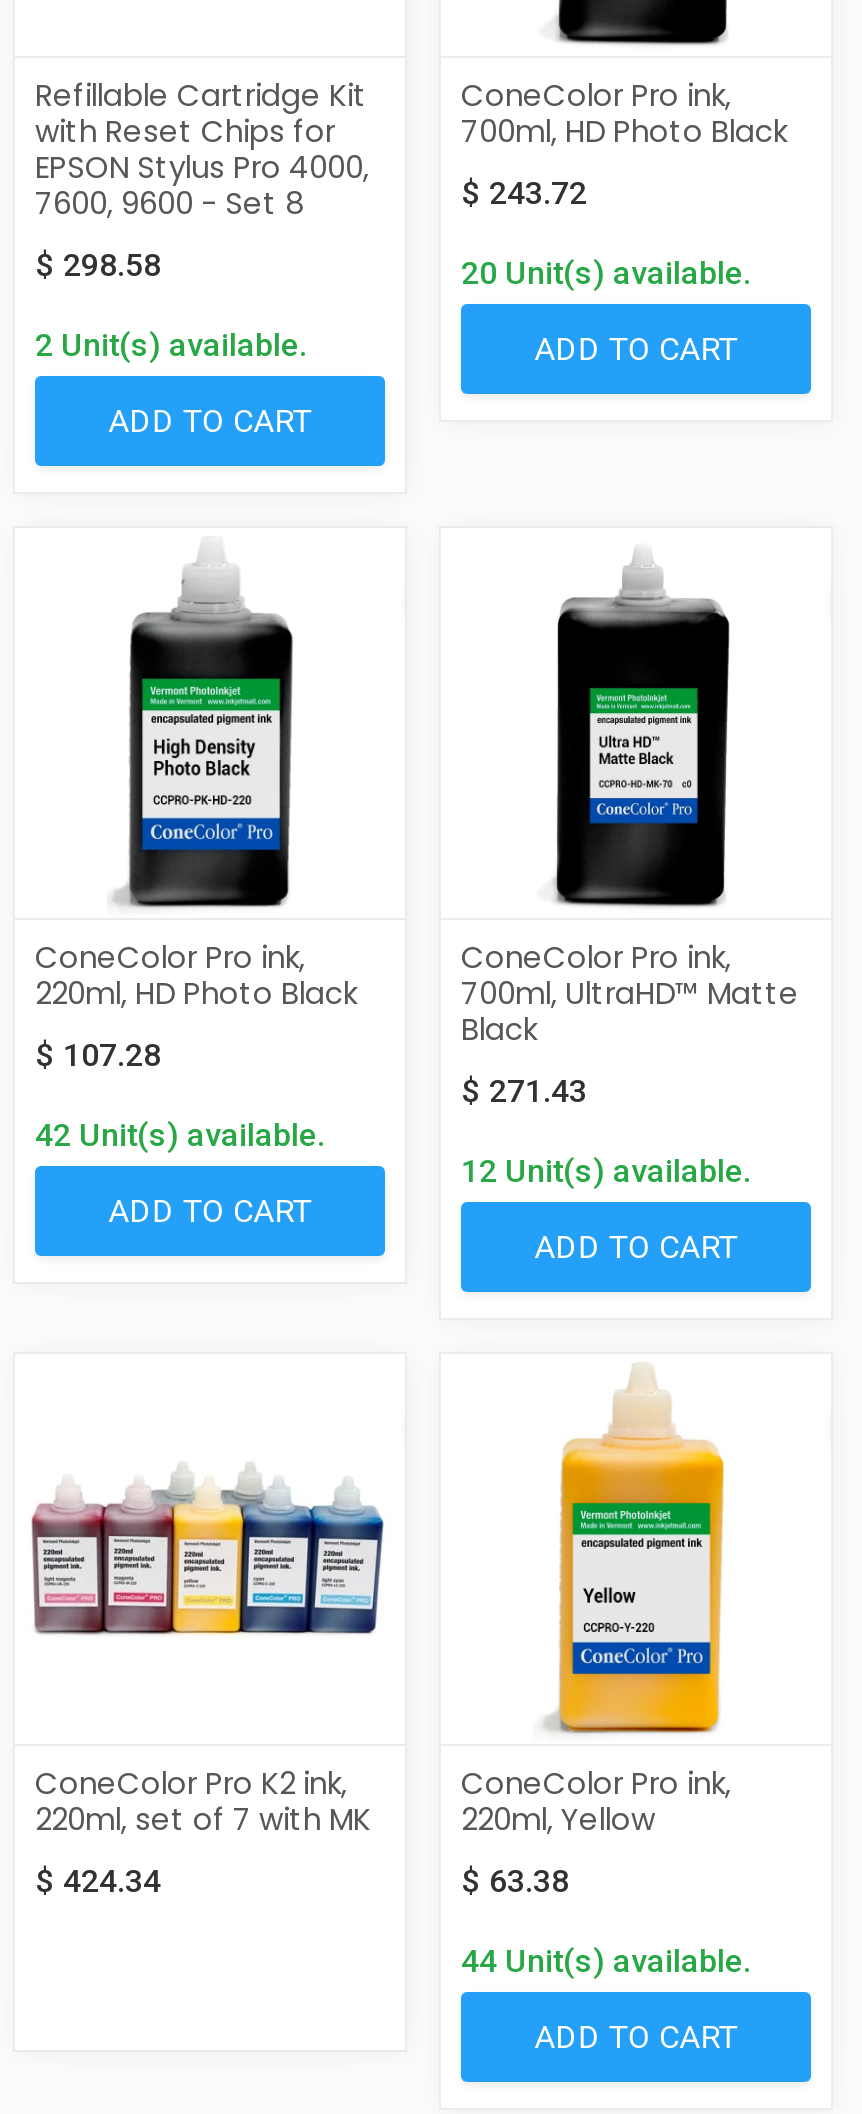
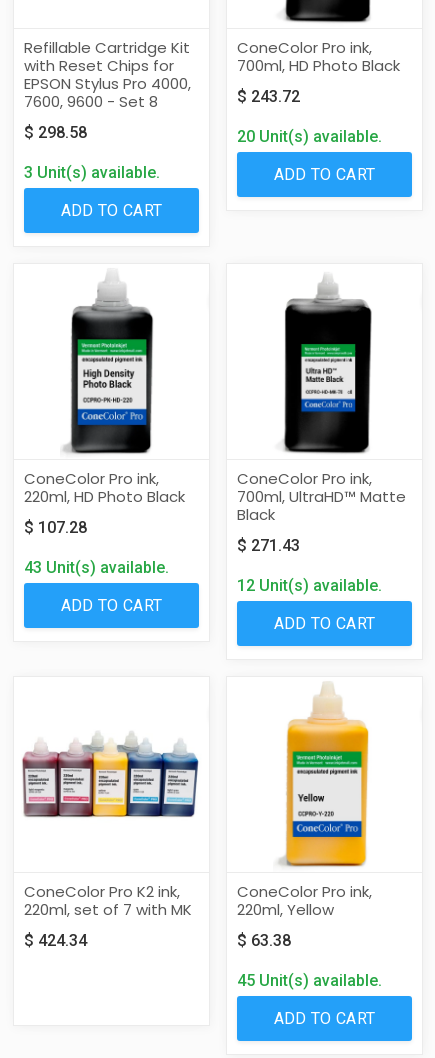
[35,326,307,364] 2 Unit(s) available. -> [24,163,160,182] 3 Unit(s) available.
[35,1116,325,1154] 42 Unit(s) available. -> [24,558,169,577] 43 Unit(s) available.
[461,1942,751,1980] 44 Unit(s) available. -> [237,971,382,990] 45 Unit(s) available.

